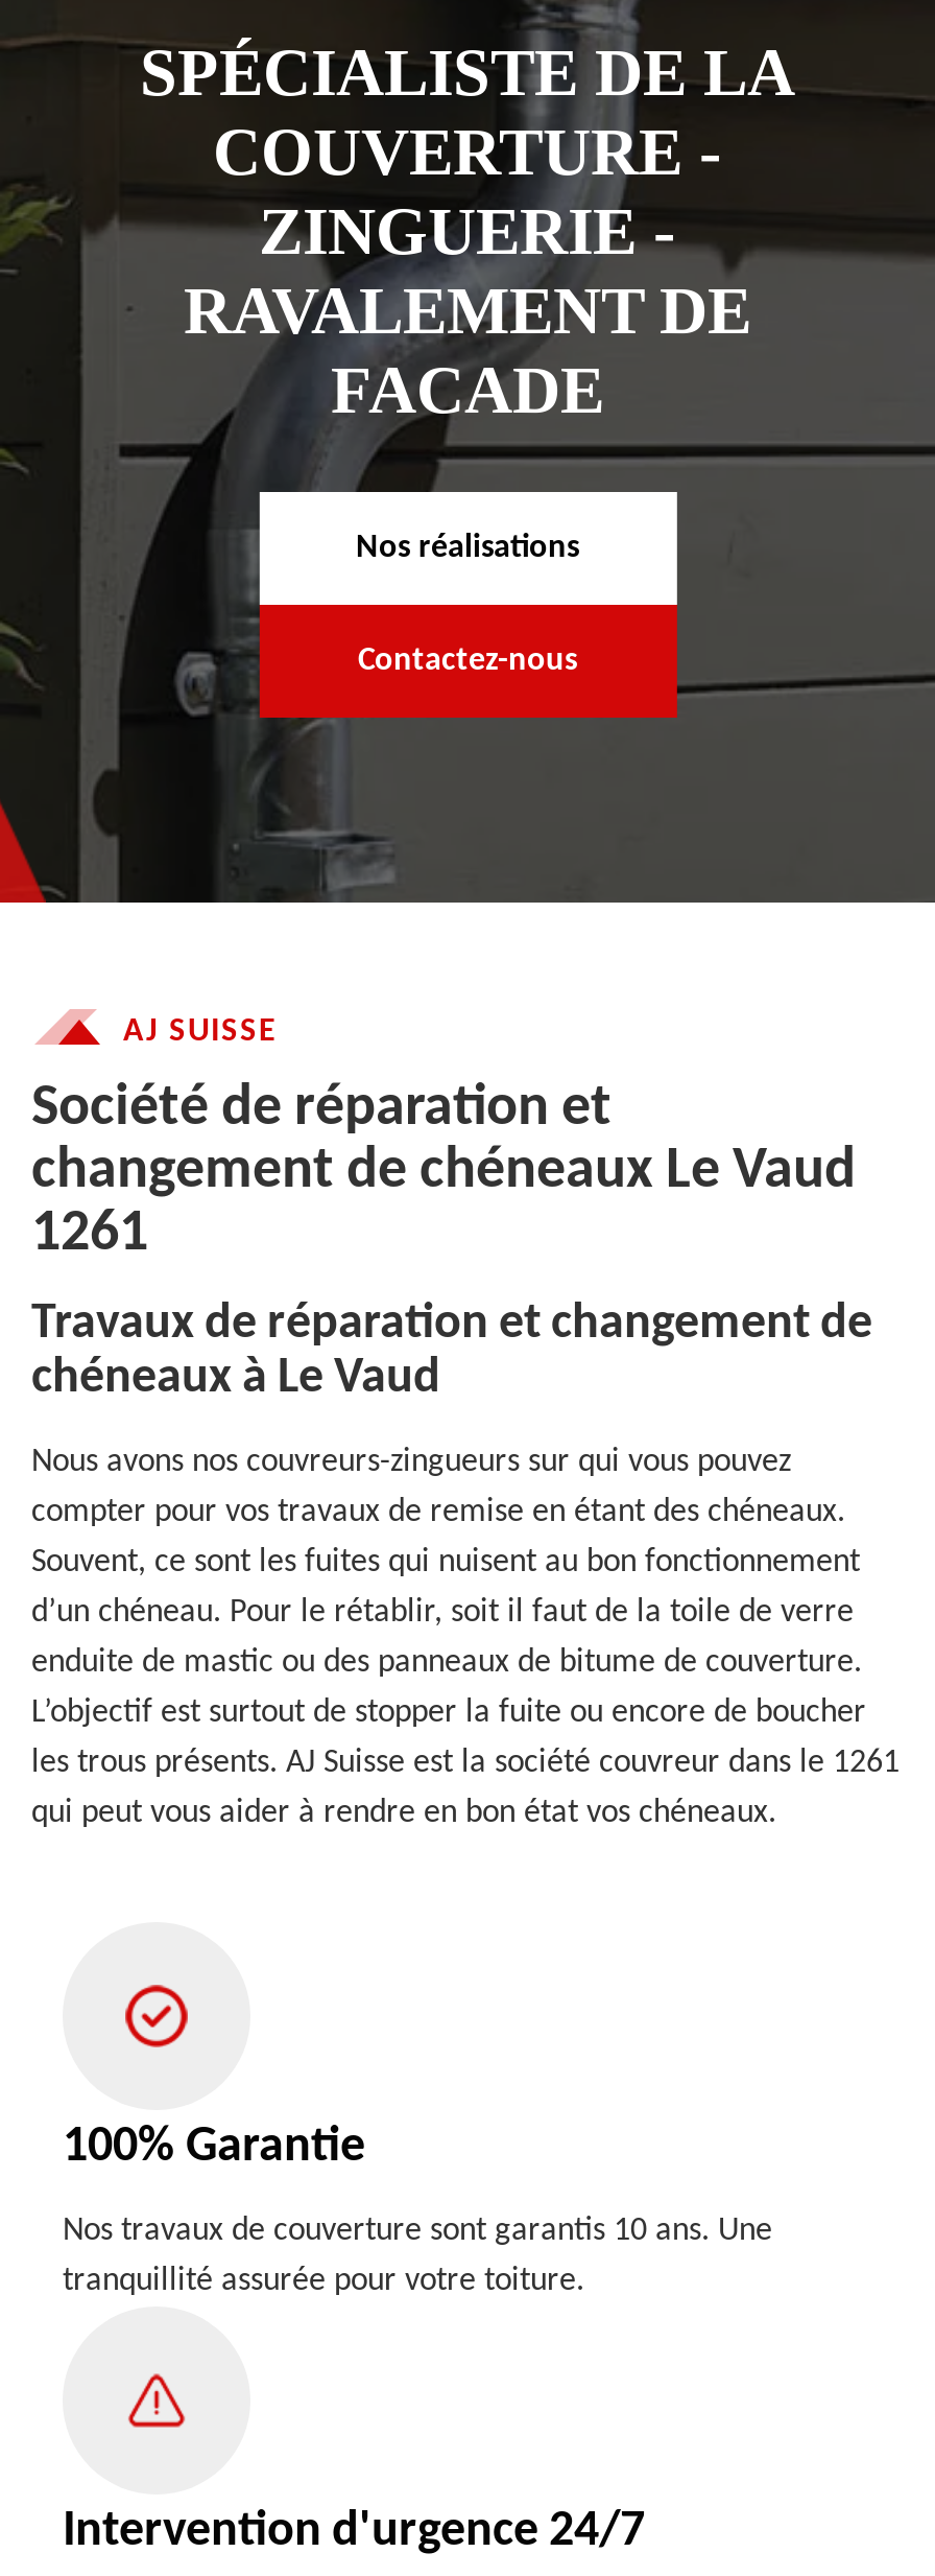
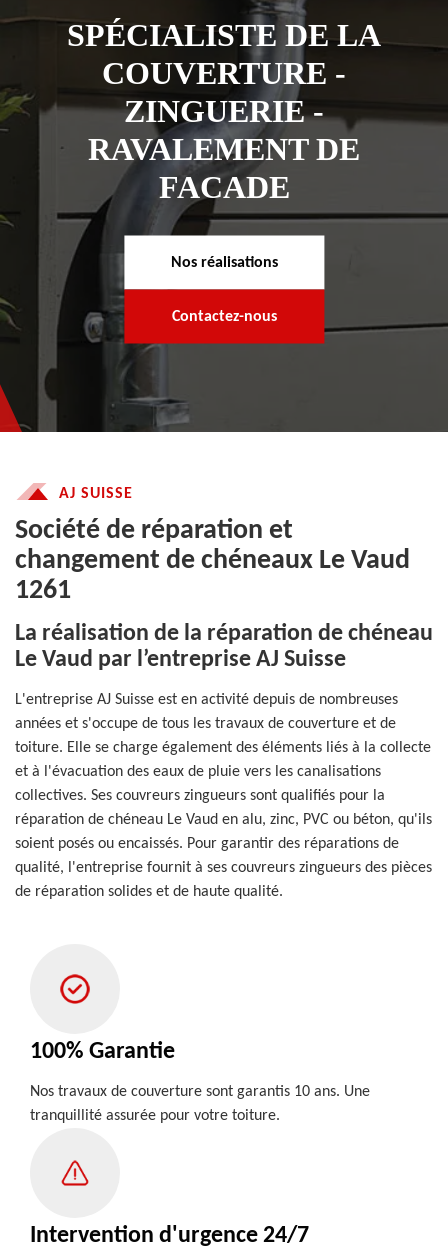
[31,1299,900,1830] Travaux de réparation et changement de | chéneaux à Le Vaud | Nous avons nos couvreurs-zingueurs sur qui vous pouvez | compter pour vos travaux de remise en étant des chéneaux. | Souvent, ce sont les fuites qui nuisent au bon fonctionnement | d’un chéneau. Pour le rétablir, soit il faut de la toile de verre | enduite de mastic ou des panneaux de bitume de couverture. | L’objectif est surtout de stopper la fuite ou encore de boucher | les trous présents. AJ Suisse est la société couvreur dans le 1261 | qui peut vous aider à rendre en bon état vos chéneaux. -> [15,622,433,900] La réalisation de la réparation de chéneau | Le Vaud par l’entreprise AJ Suisse | L'entreprise AJ Suisse est en activité depuis de nombreuses | années et s'occupe de tous les travaux de couverture et de | toiture. Elle se charge également des éléments liés à la collecte | et à l'évacuation des eaux de pluie vers les canalisations | collectives. Ses couvreurs zingueurs sont qualifiés pour la | réparation de chéneau Le Vaud en alu, zinc, PVC ou béton, qu'ils | soient posés ou encaissés. Pour garantir des réparations de | qualité, l'entreprise fournit à ses couvreurs zingueurs des pièces | de réparation solides et de haute qualité.

